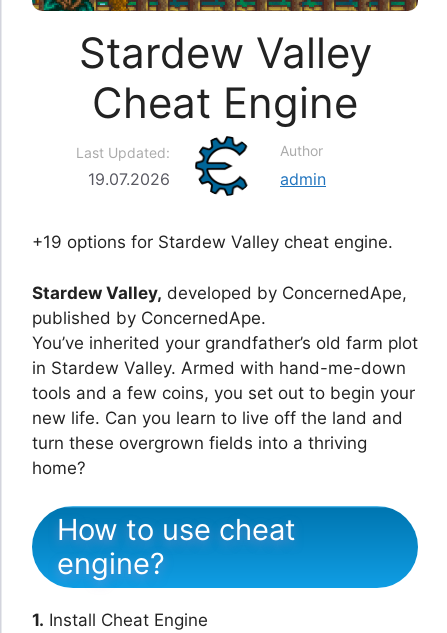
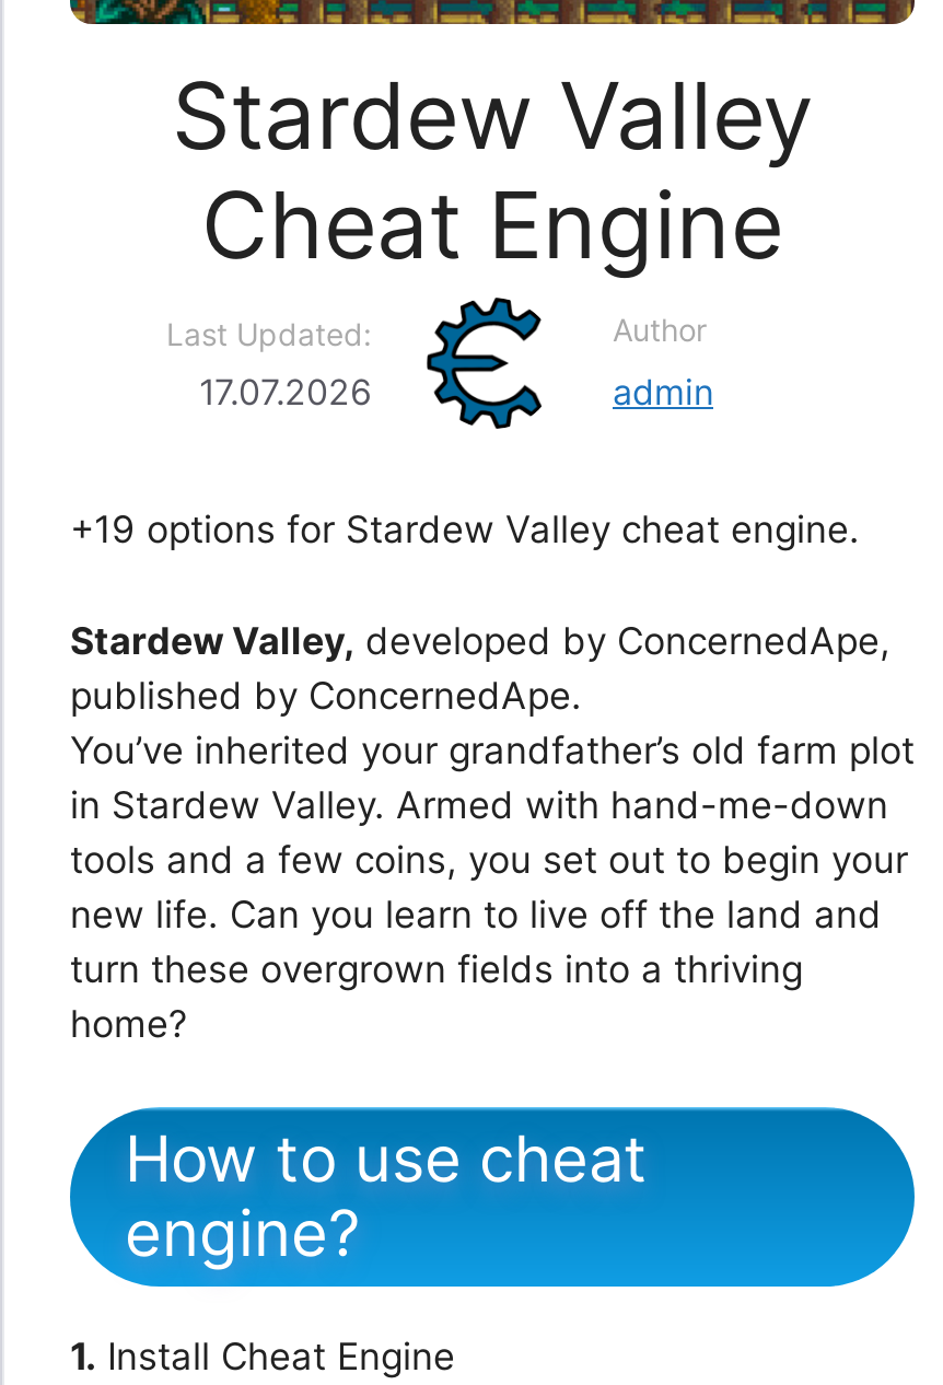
[88,168,170,188] 19.07.2026 -> [199,369,372,412] 17.07.2026

